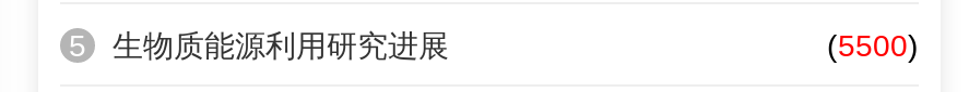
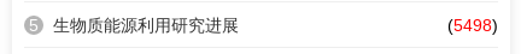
[827,29,919,64] (5500) -> [447,16,498,35] (5498)

